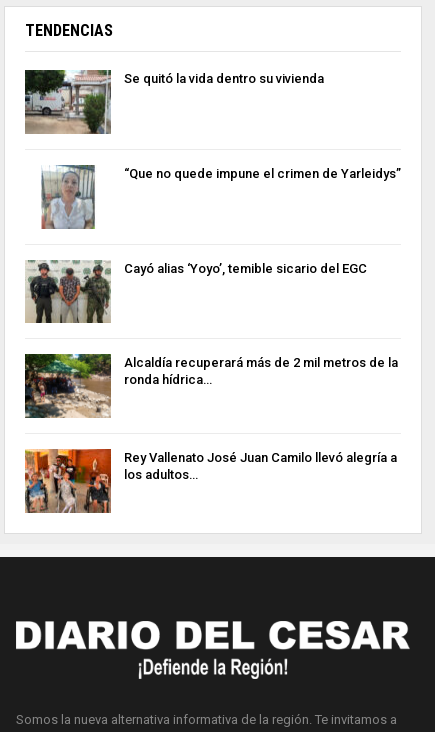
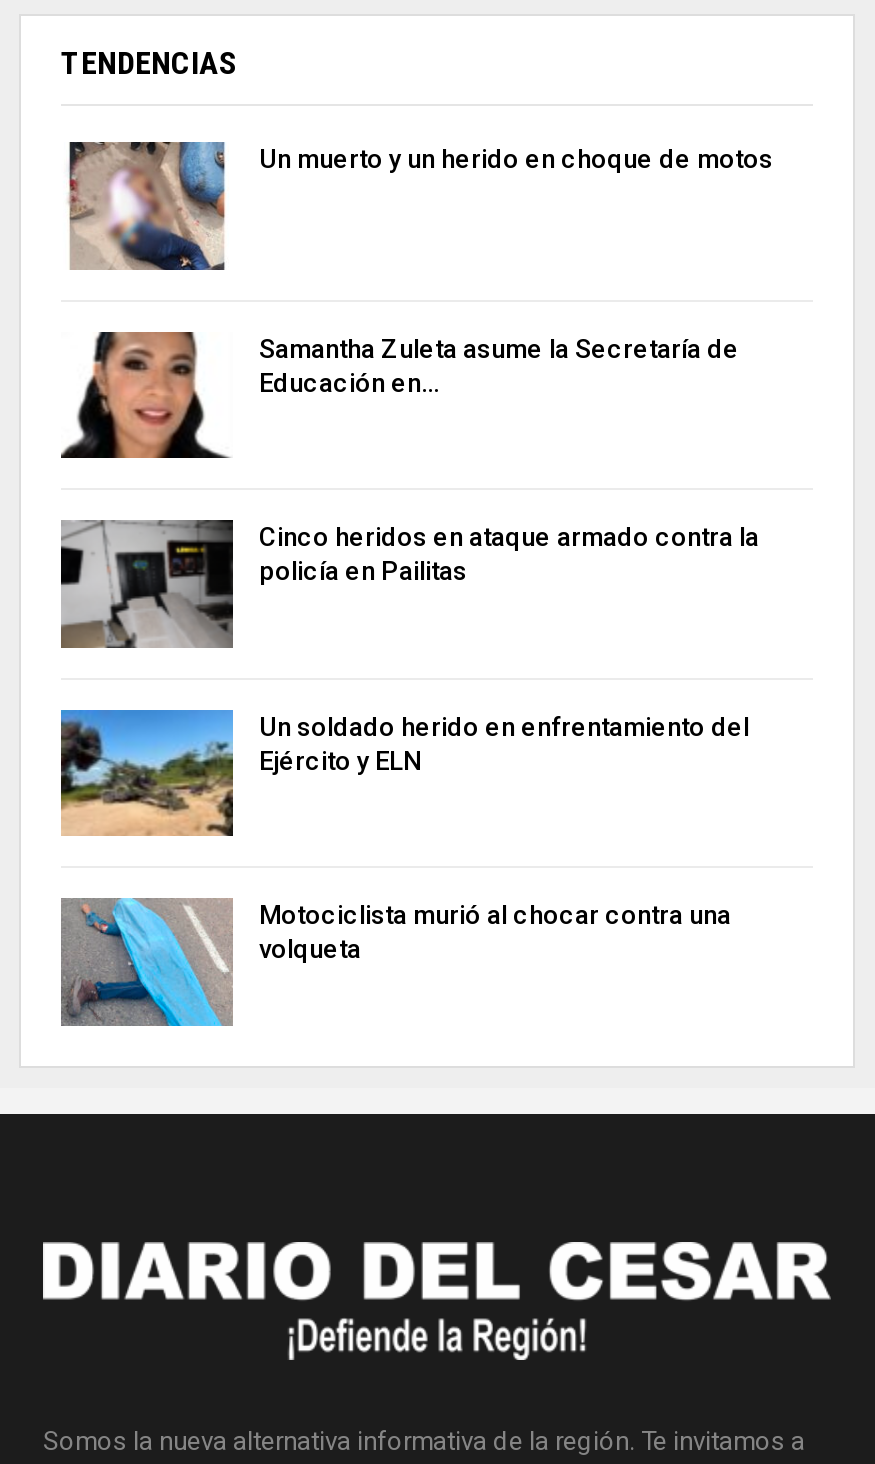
[24,69,324,135] [image] | Se quitó la vida dentro su vivienda -> [61,139,773,273] [image] | Un muerto y un herido en choque de motos
[25,164,401,230] [image] | “Que no quede impune el crimen de Yarleidys” -> [59,329,739,461] [image] | Samantha Zuleta asume la Secretaría de | Educación en…
[25,259,367,323] [image] | Cayó alias ‘Yoyo’, temible sicario del EGC -> [59,517,759,649] [image] | Cinco heridos en ataque armado contra la | policía en Pailitas
[24,353,398,419] [image] | Alcaldía recuperará más de 2 mil metros de la | ronda hídrica… -> [59,707,749,837] [image] | Un soldado herido en enfrentamiento del | Ejército y ELN
[24,448,397,514] [image] | Rey Vallenato José Juan Camilo llevó alegría a | los adultos… -> [59,897,731,1029] [image] | Motociclista murió al chocar contra una | volqueta

